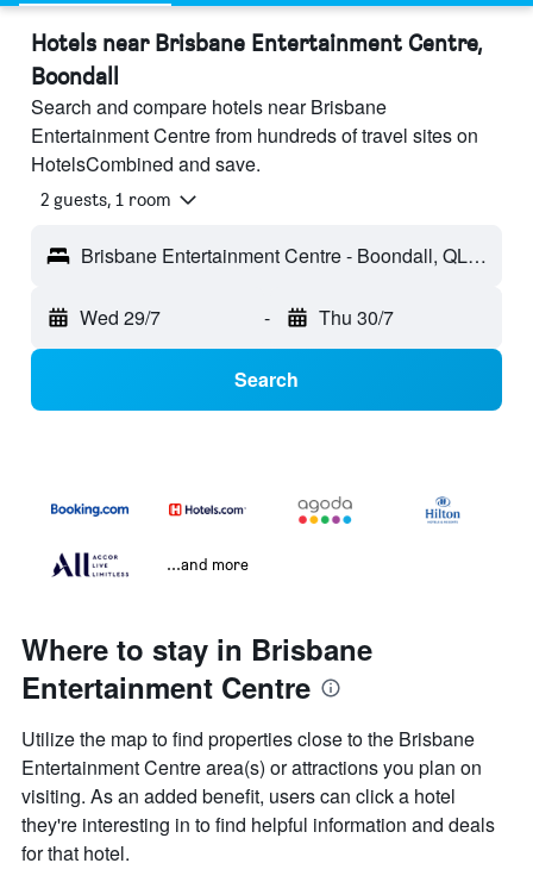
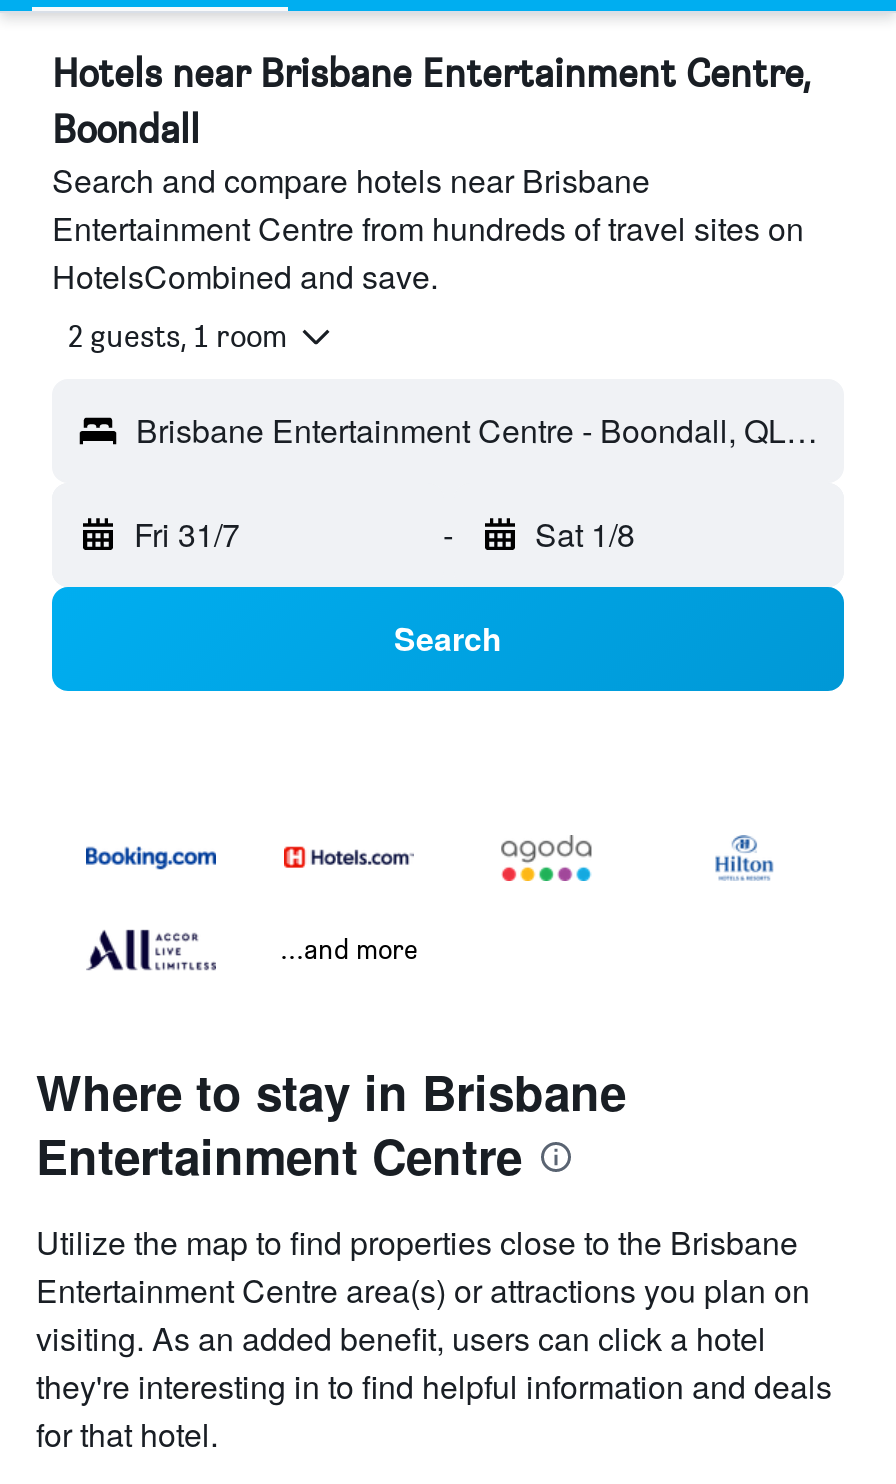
[80,304,161,331] Wed 29/7 -> [134,511,240,557] Fri 31/7
[318,304,393,331] Thu 30/7 -> [535,511,635,557] Sat 1/8

